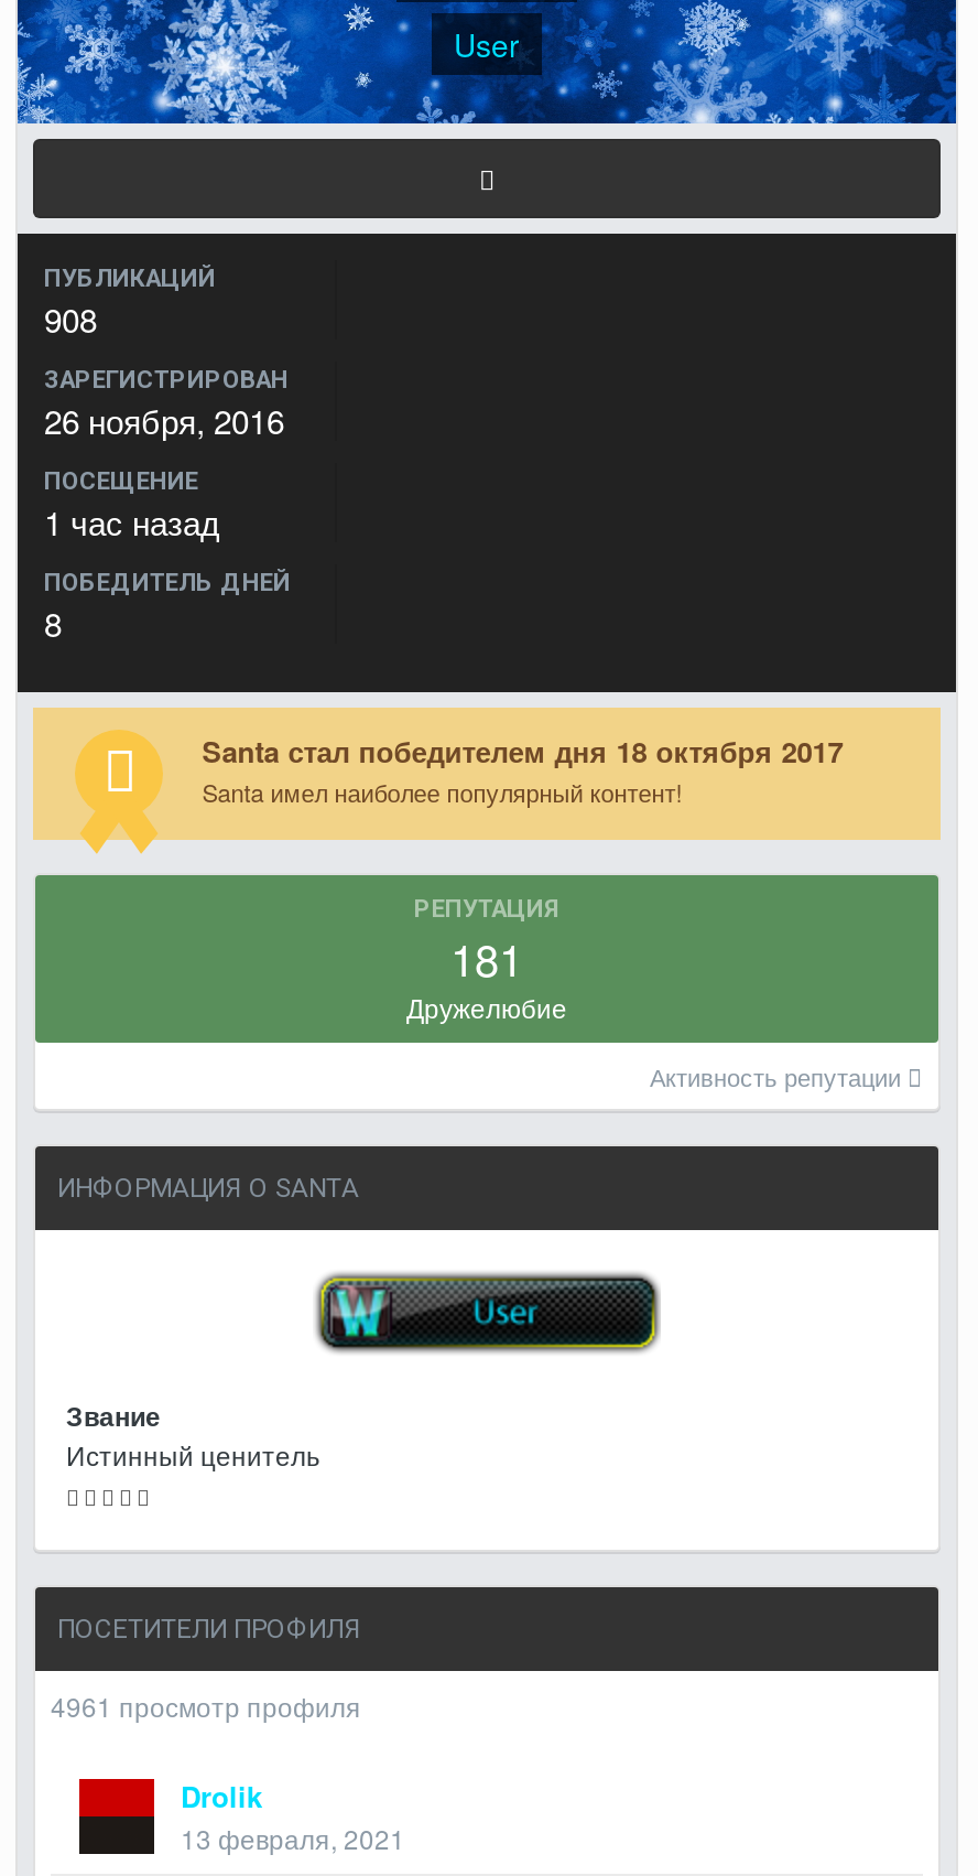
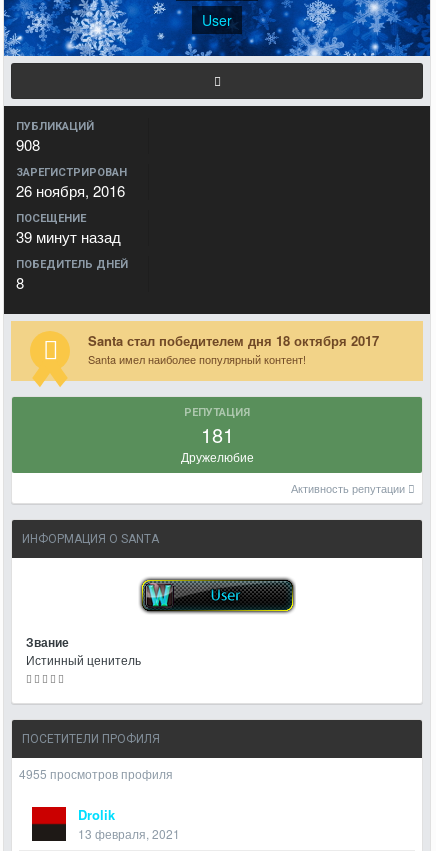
[44,498,220,545] 1 час назад -> [16,226,121,247] 39 минут назад
[51,1686,361,1724] 4961 просмотр профиля -> [19,765,173,782] 4955 просмотров профиля

